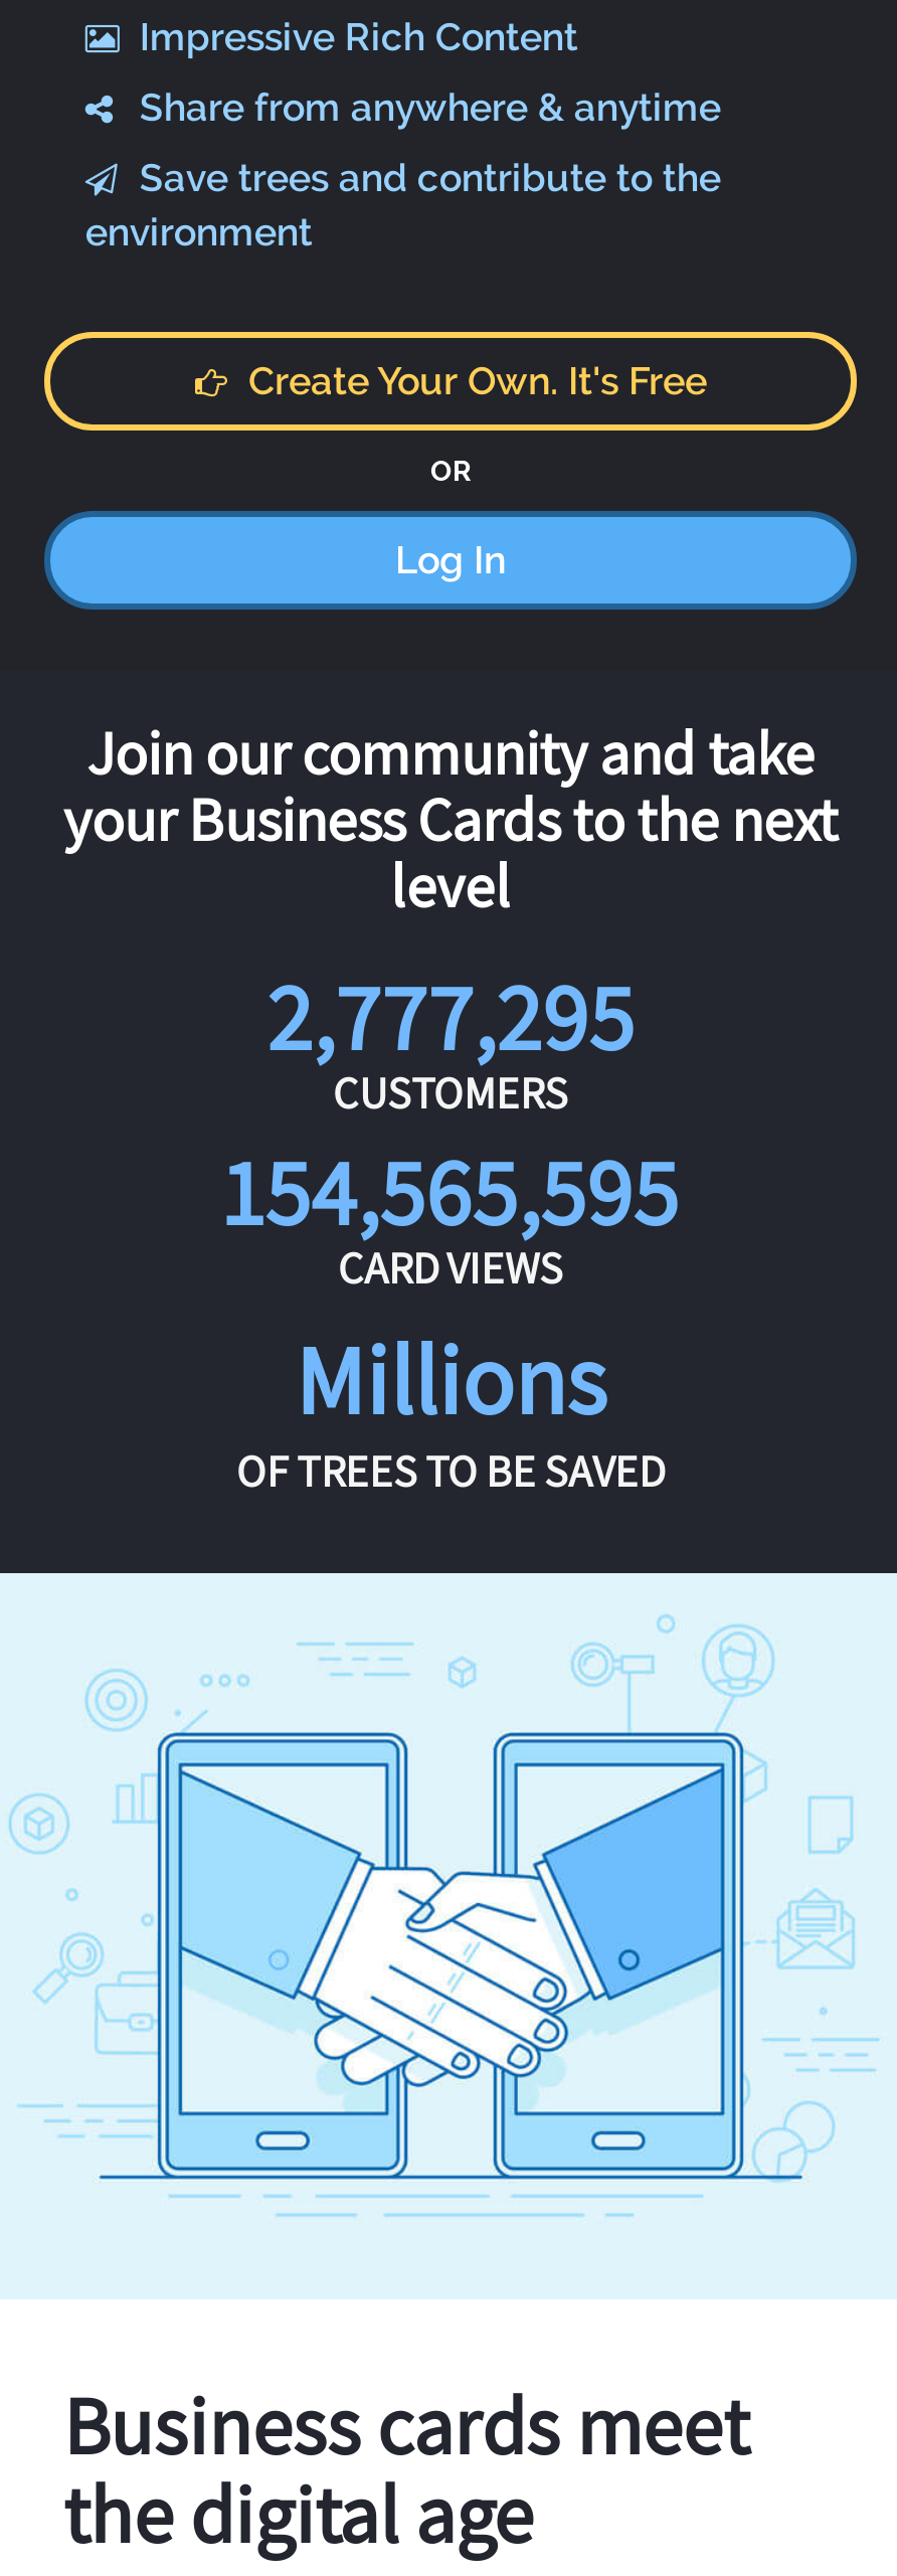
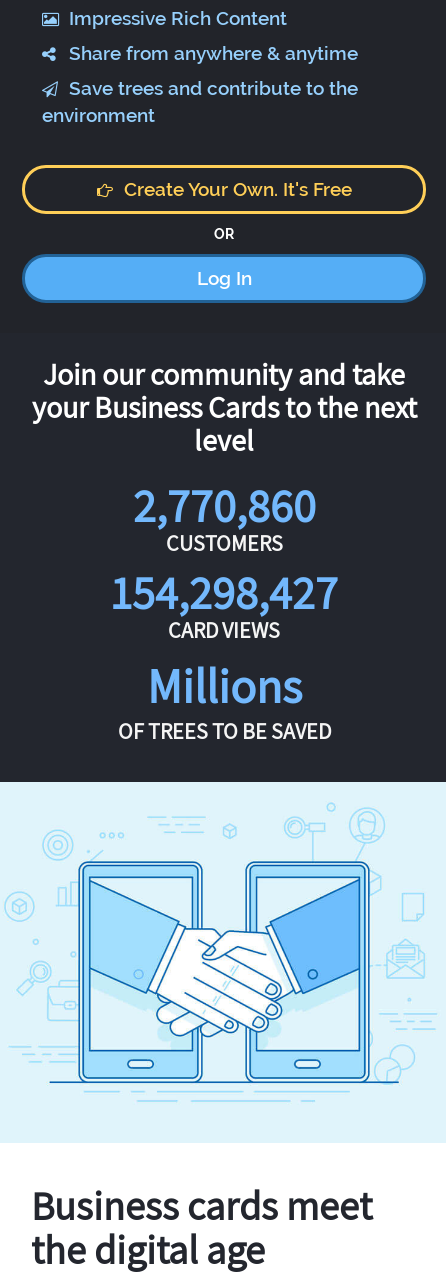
[266,955,635,1075] 2,777,295 -> [132,475,315,535] 2,770,860
[222,1130,679,1250] 154,565,595 -> [110,562,337,622] 154,298,427

